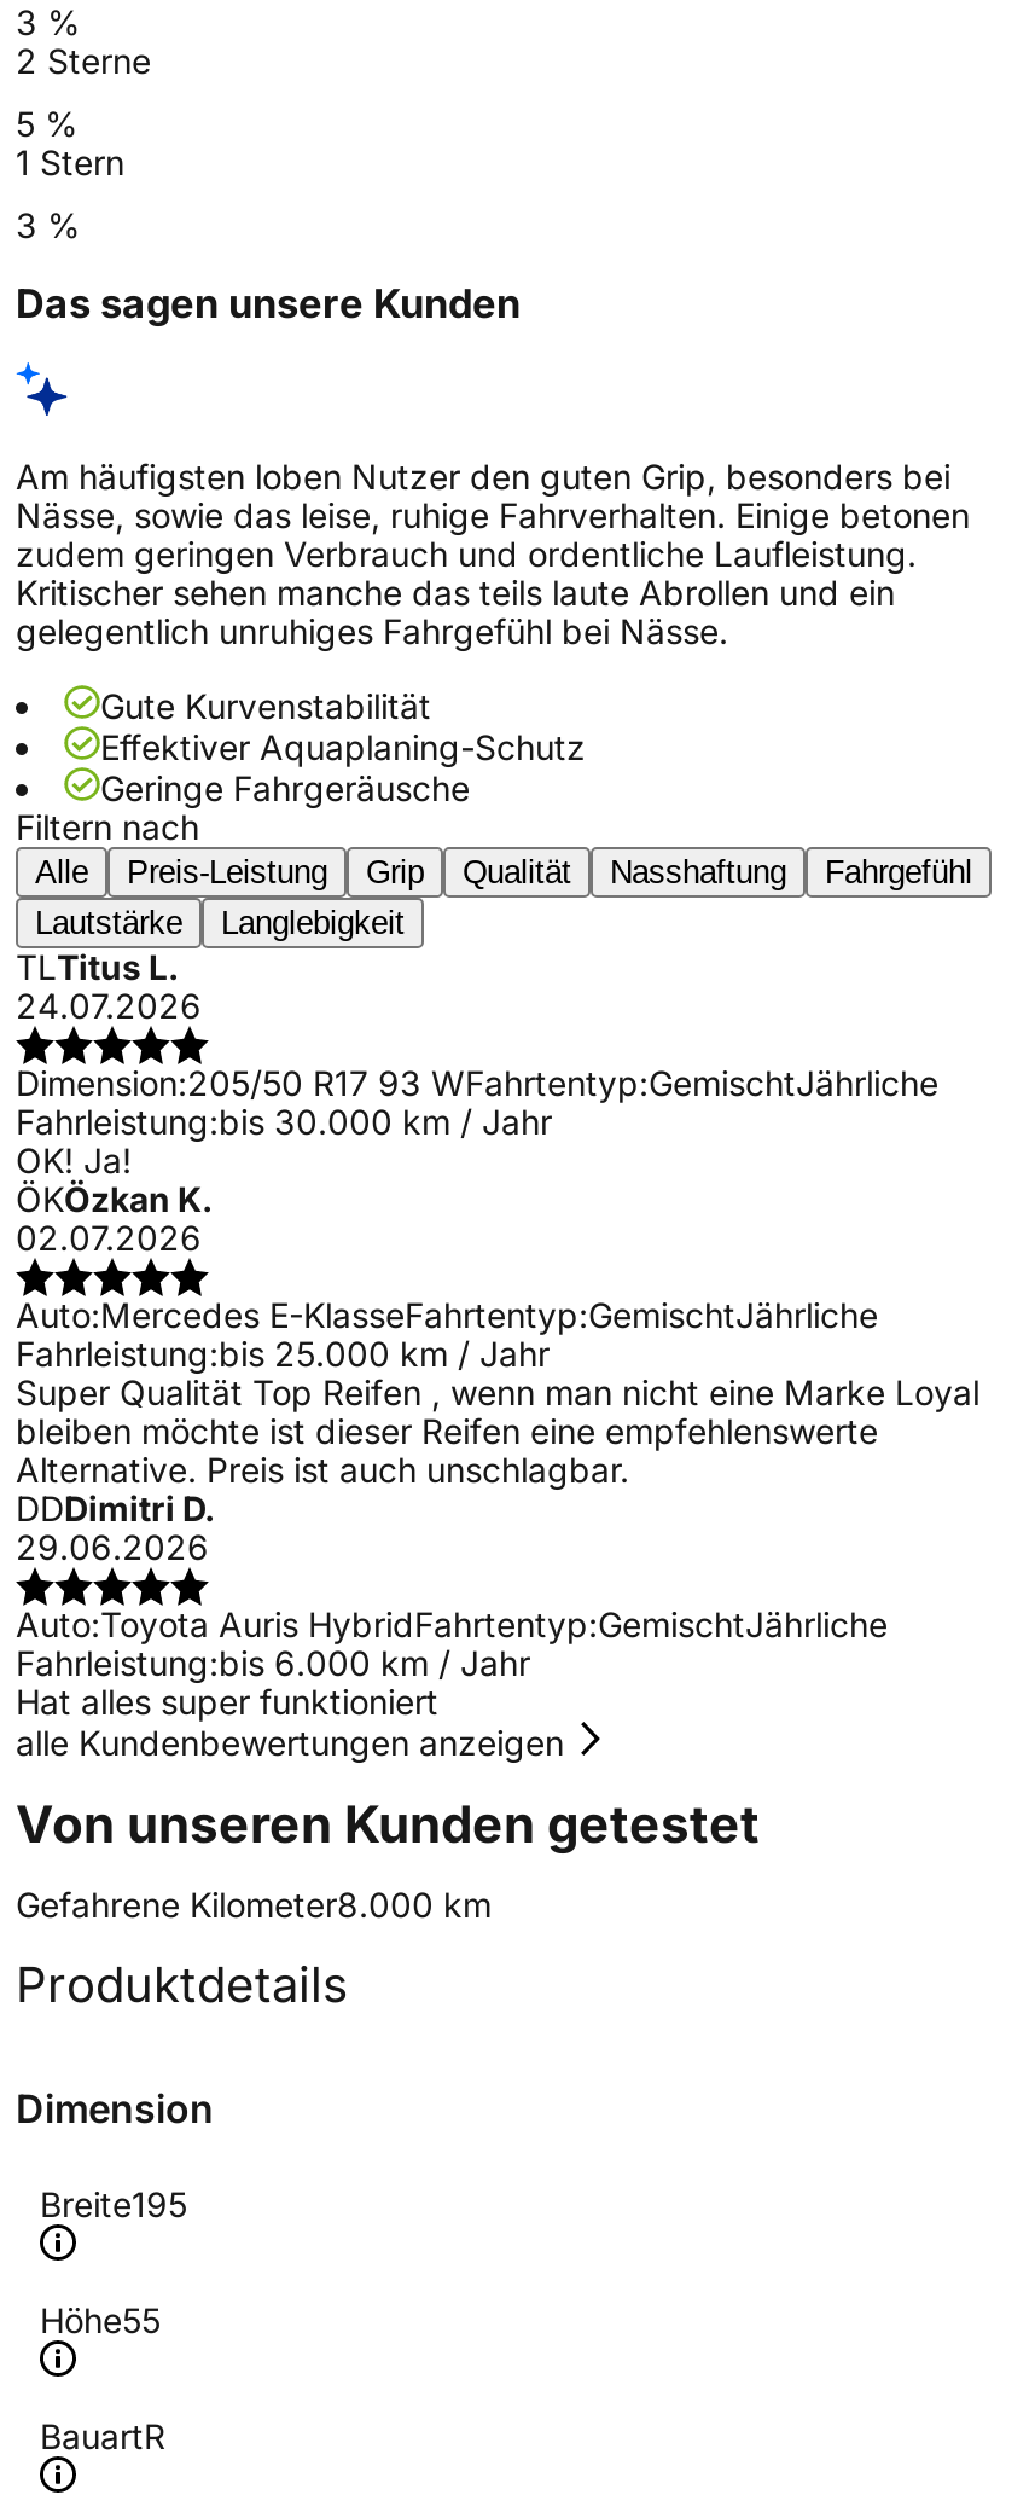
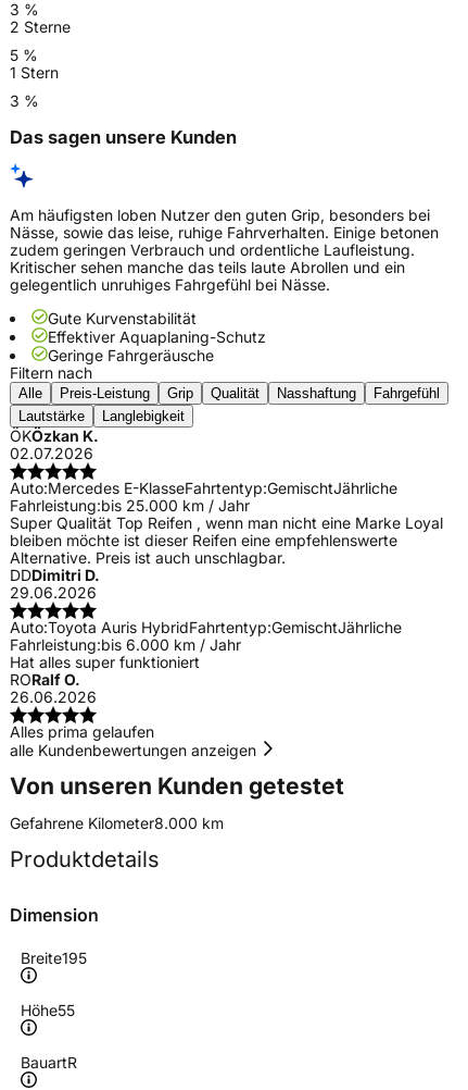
[16,947,938,1182] TLTitus L. | 24.07.2026 | Dimension:205/50 R17 93 WFahrtentyp:GemischtJährliche | Fahrleistung:bis 30.000 km / Jahr | OK! Ja! -> none
moved [16,1179,979,1723] -> [10,426,443,671]: ÖKÖzkan K. | 02.07.2026 | Auto:Mercedes E-KlasseFahrtentyp:GemischtJährliche | ... | Fahrleistung:bis 6.000 km / Jahr | Hat alles super funktioniert
none -> [10,670,154,741] RORalf O. | 26.06.2026 | Alles prima gelaufen

